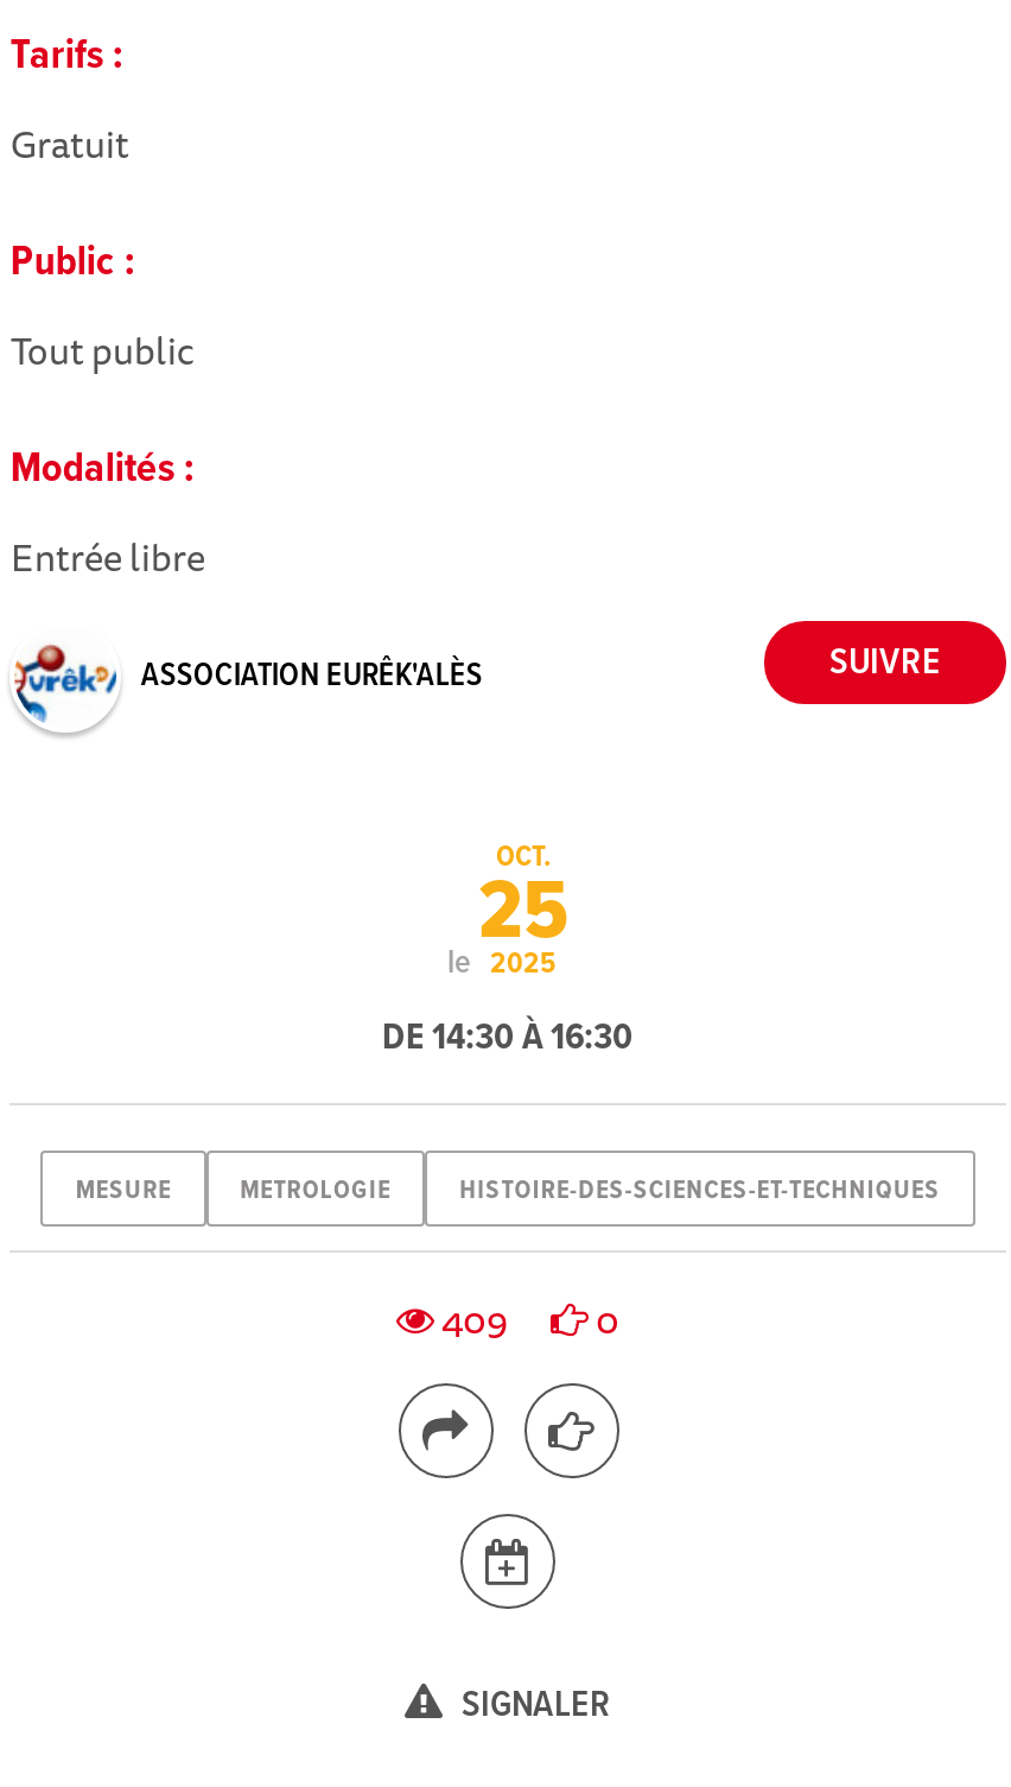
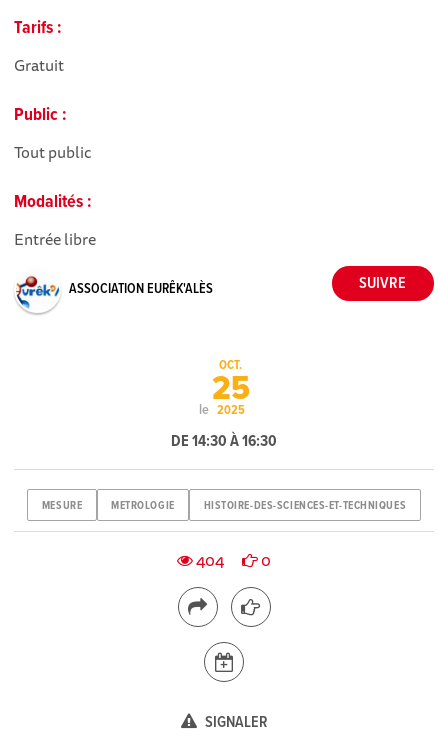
[434,1289,619,1351] 409 0 -> [193,547,271,573] 404 0

